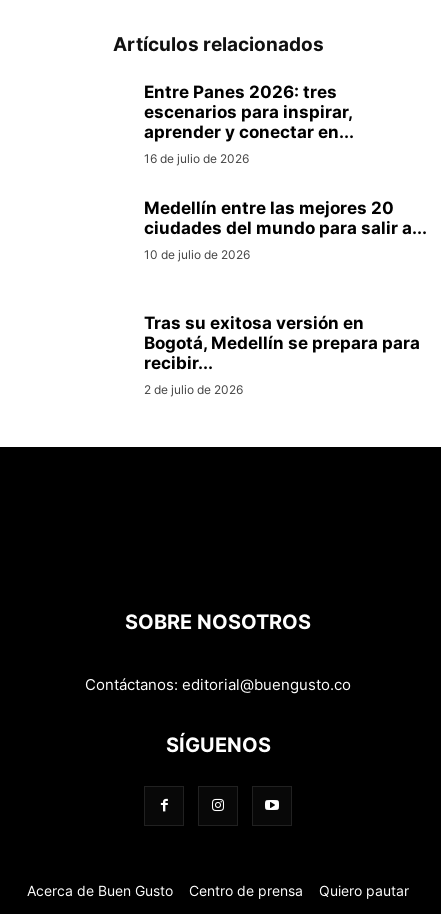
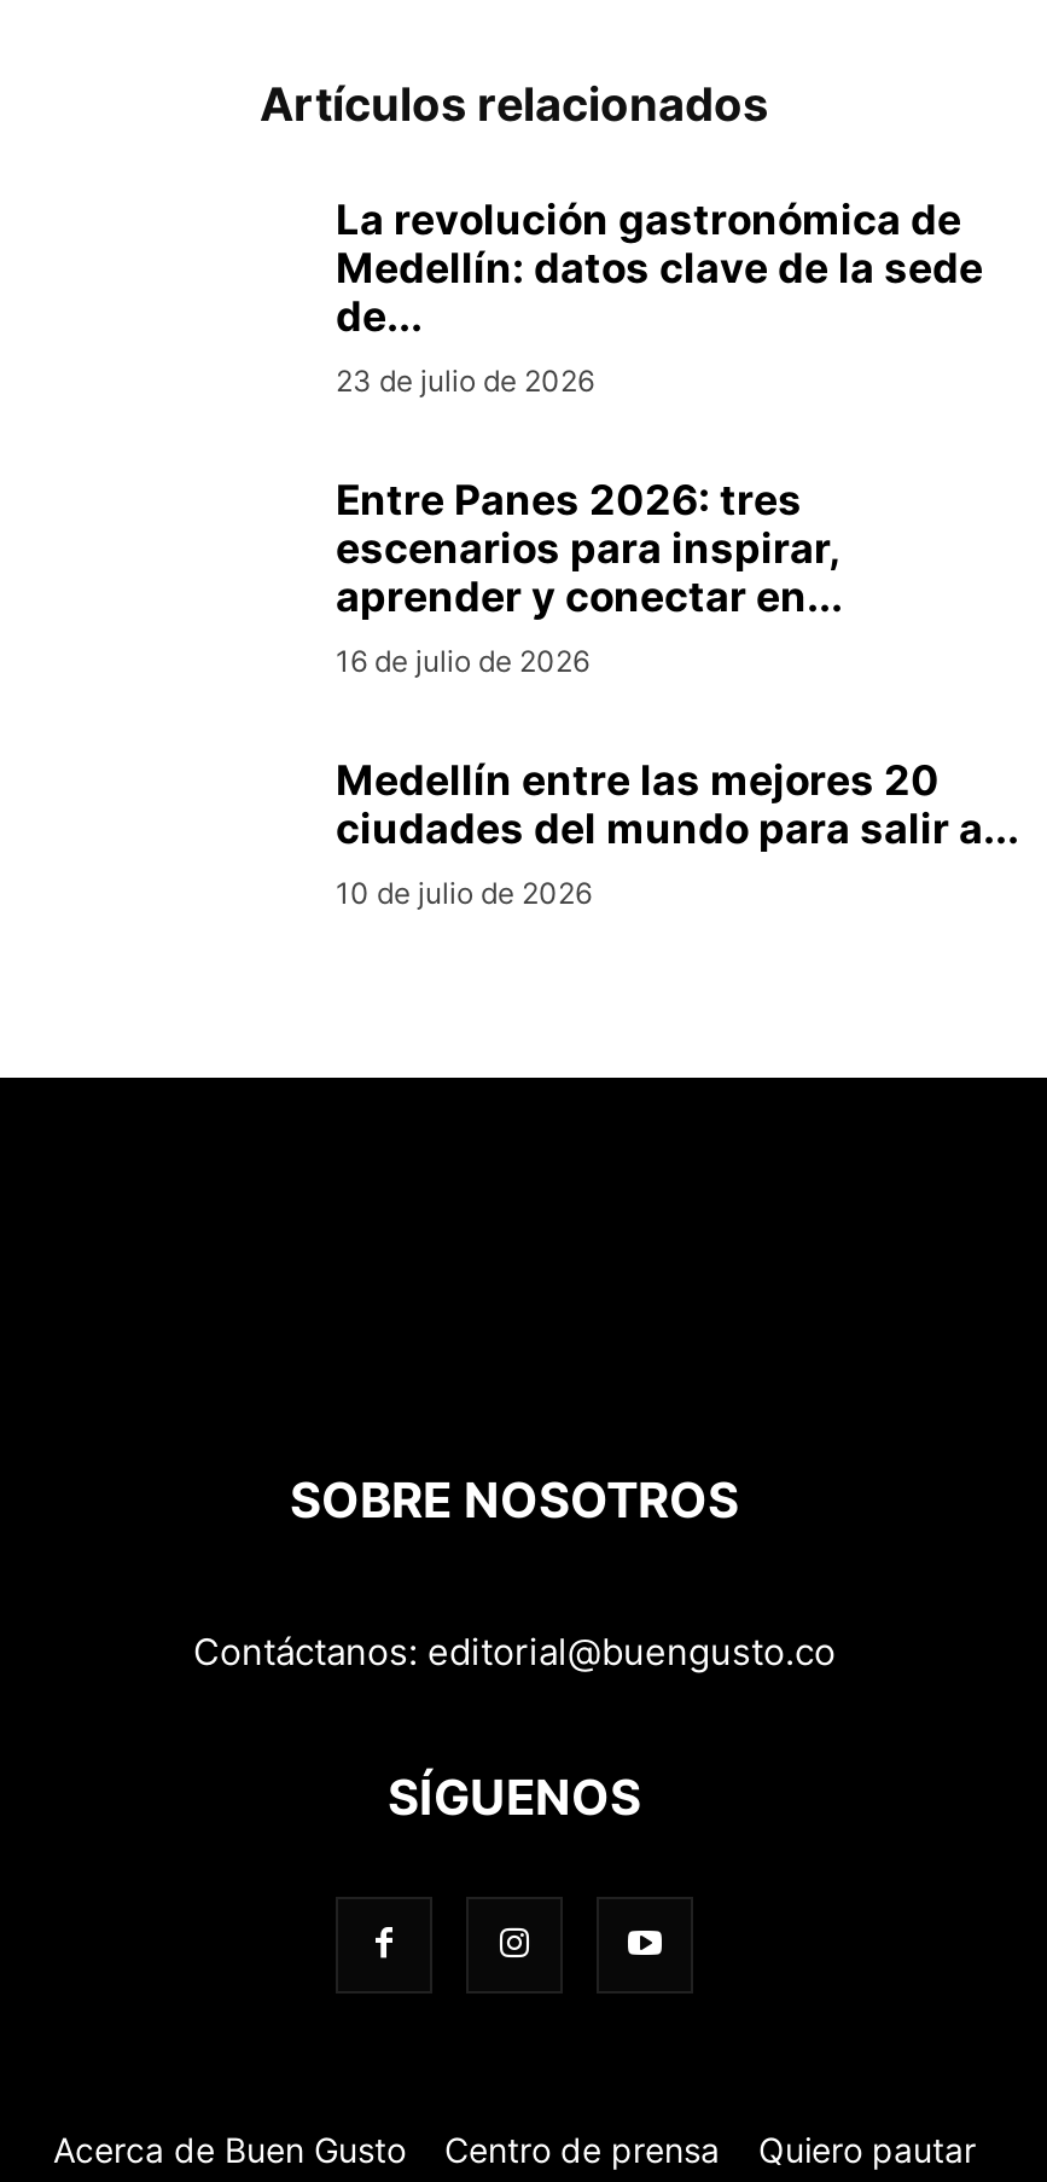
none -> [336,196,983,399] La revolución gastronómica de | Medellín: datos clave de la sede | de... | 23 de julio de 2026
moved [144,82,427,262] -> [336,477,1019,911]: Entre Panes 2026: tres | escenarios para inspirar, | aprender y conectar en... | 16 de julio de 2026 | Medellín entre las mejores 20 | ciudades del mundo para salir a... | 10 de julio de 2026
[144,313,420,397] Tras su exitosa versión en | Bogotá, Medellín se prepara para | recibir... | 2 de julio de 2026 -> none

